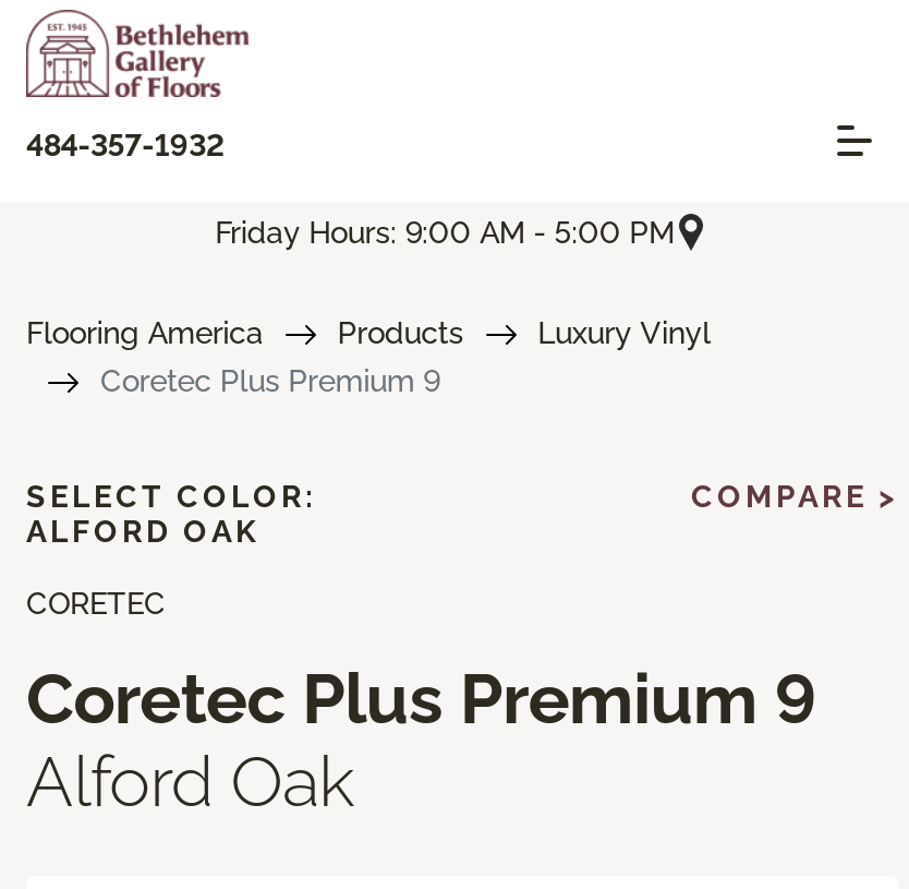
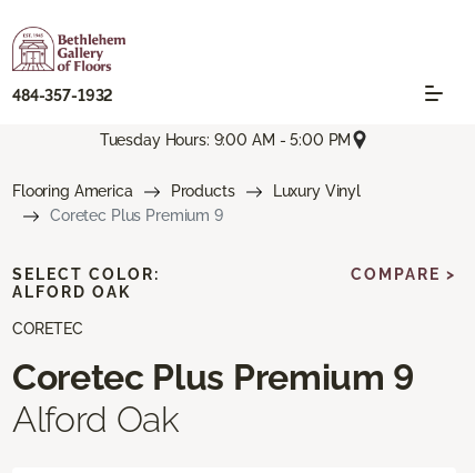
[215,214,674,249] Friday Hours: 9:00 AM - 5:00 PM -> [100,131,351,148] Tuesday Hours: 9:00 AM - 5:00 PM

